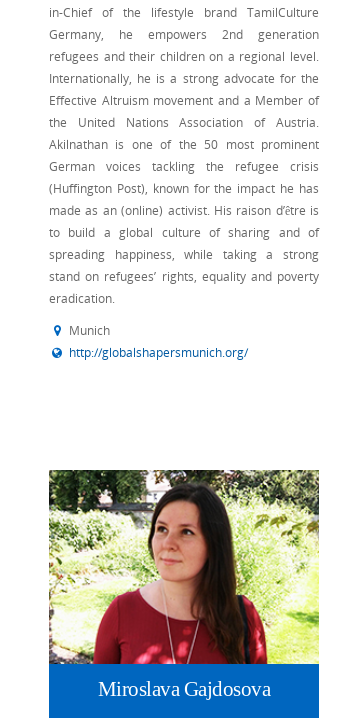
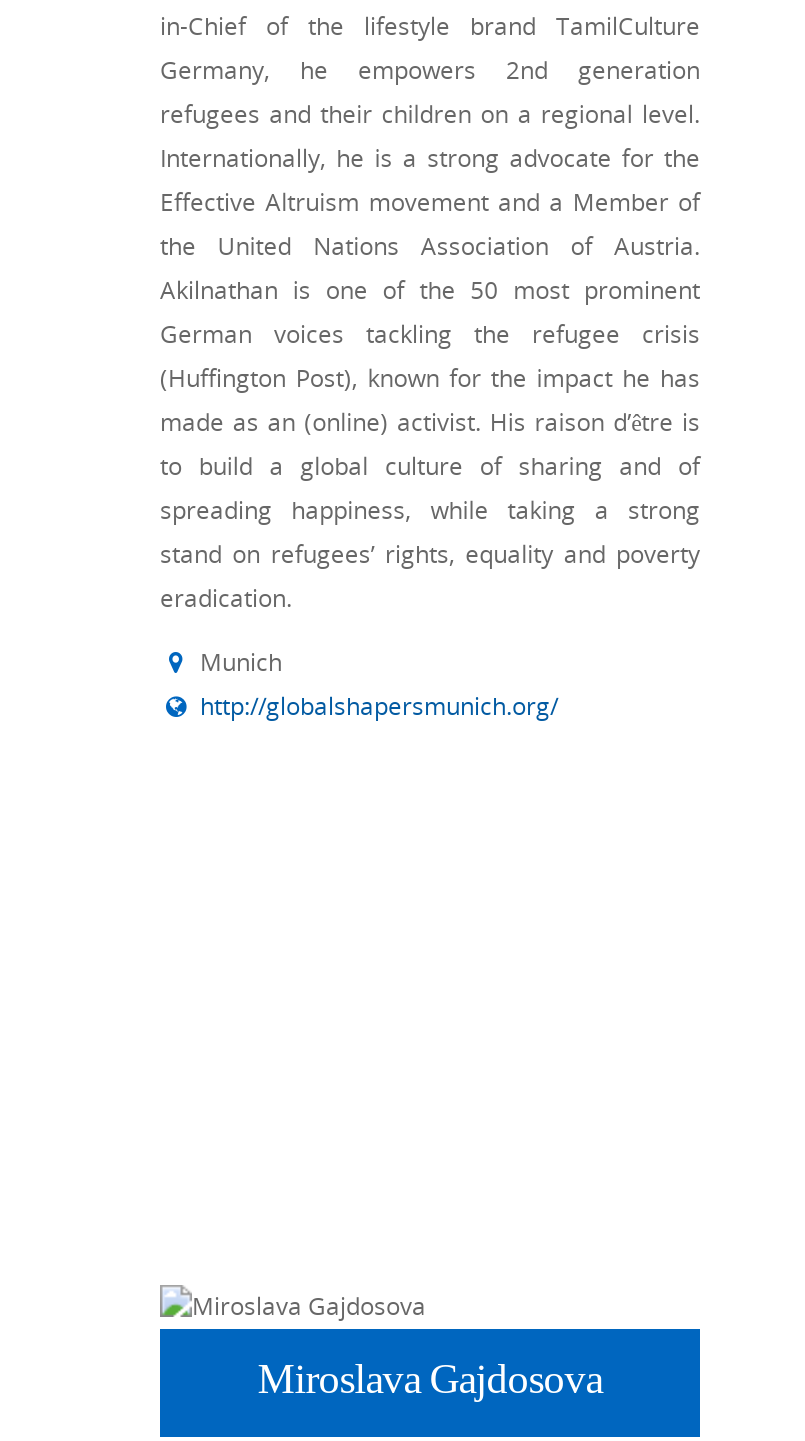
[48,469,320,665] [image] -> none

